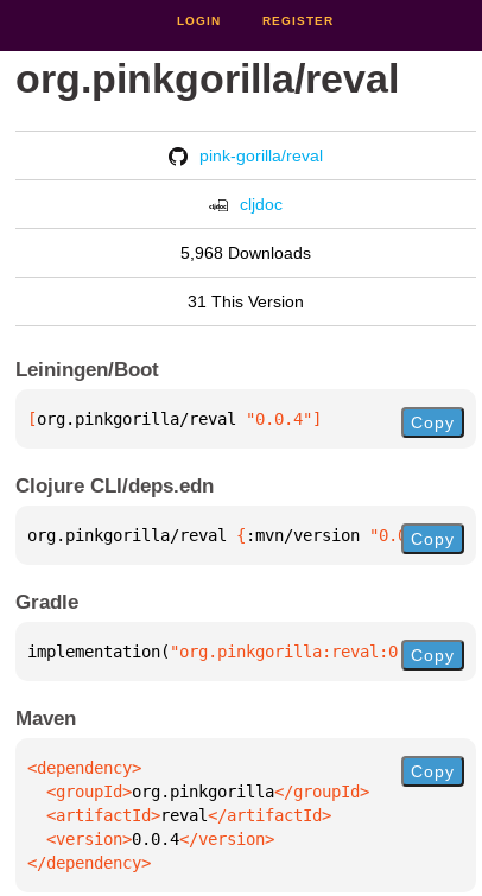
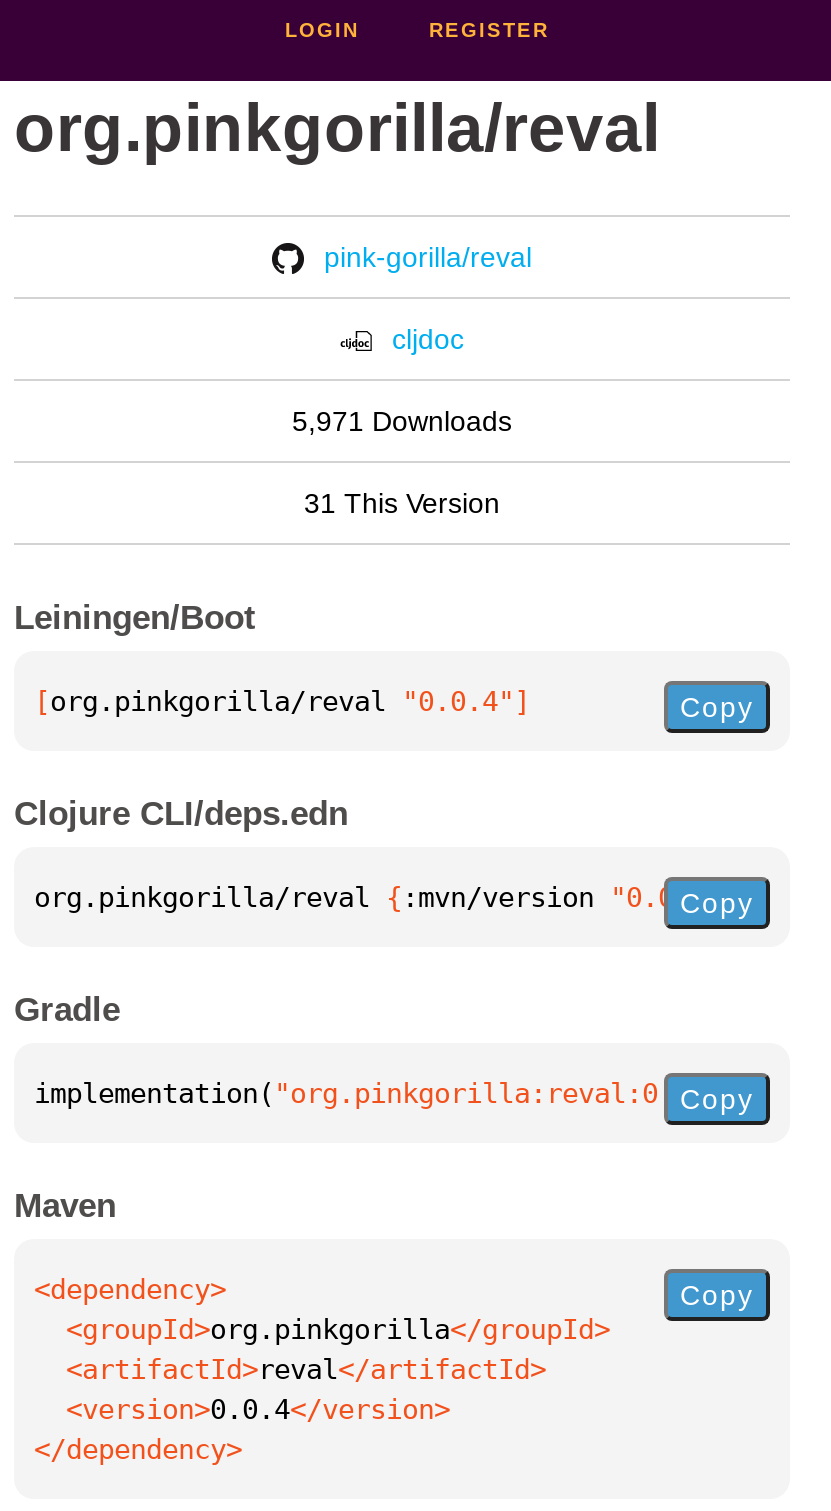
[180,243,311,262] 5,968 Downloads -> [292,405,512,437] 5,971 Downloads

